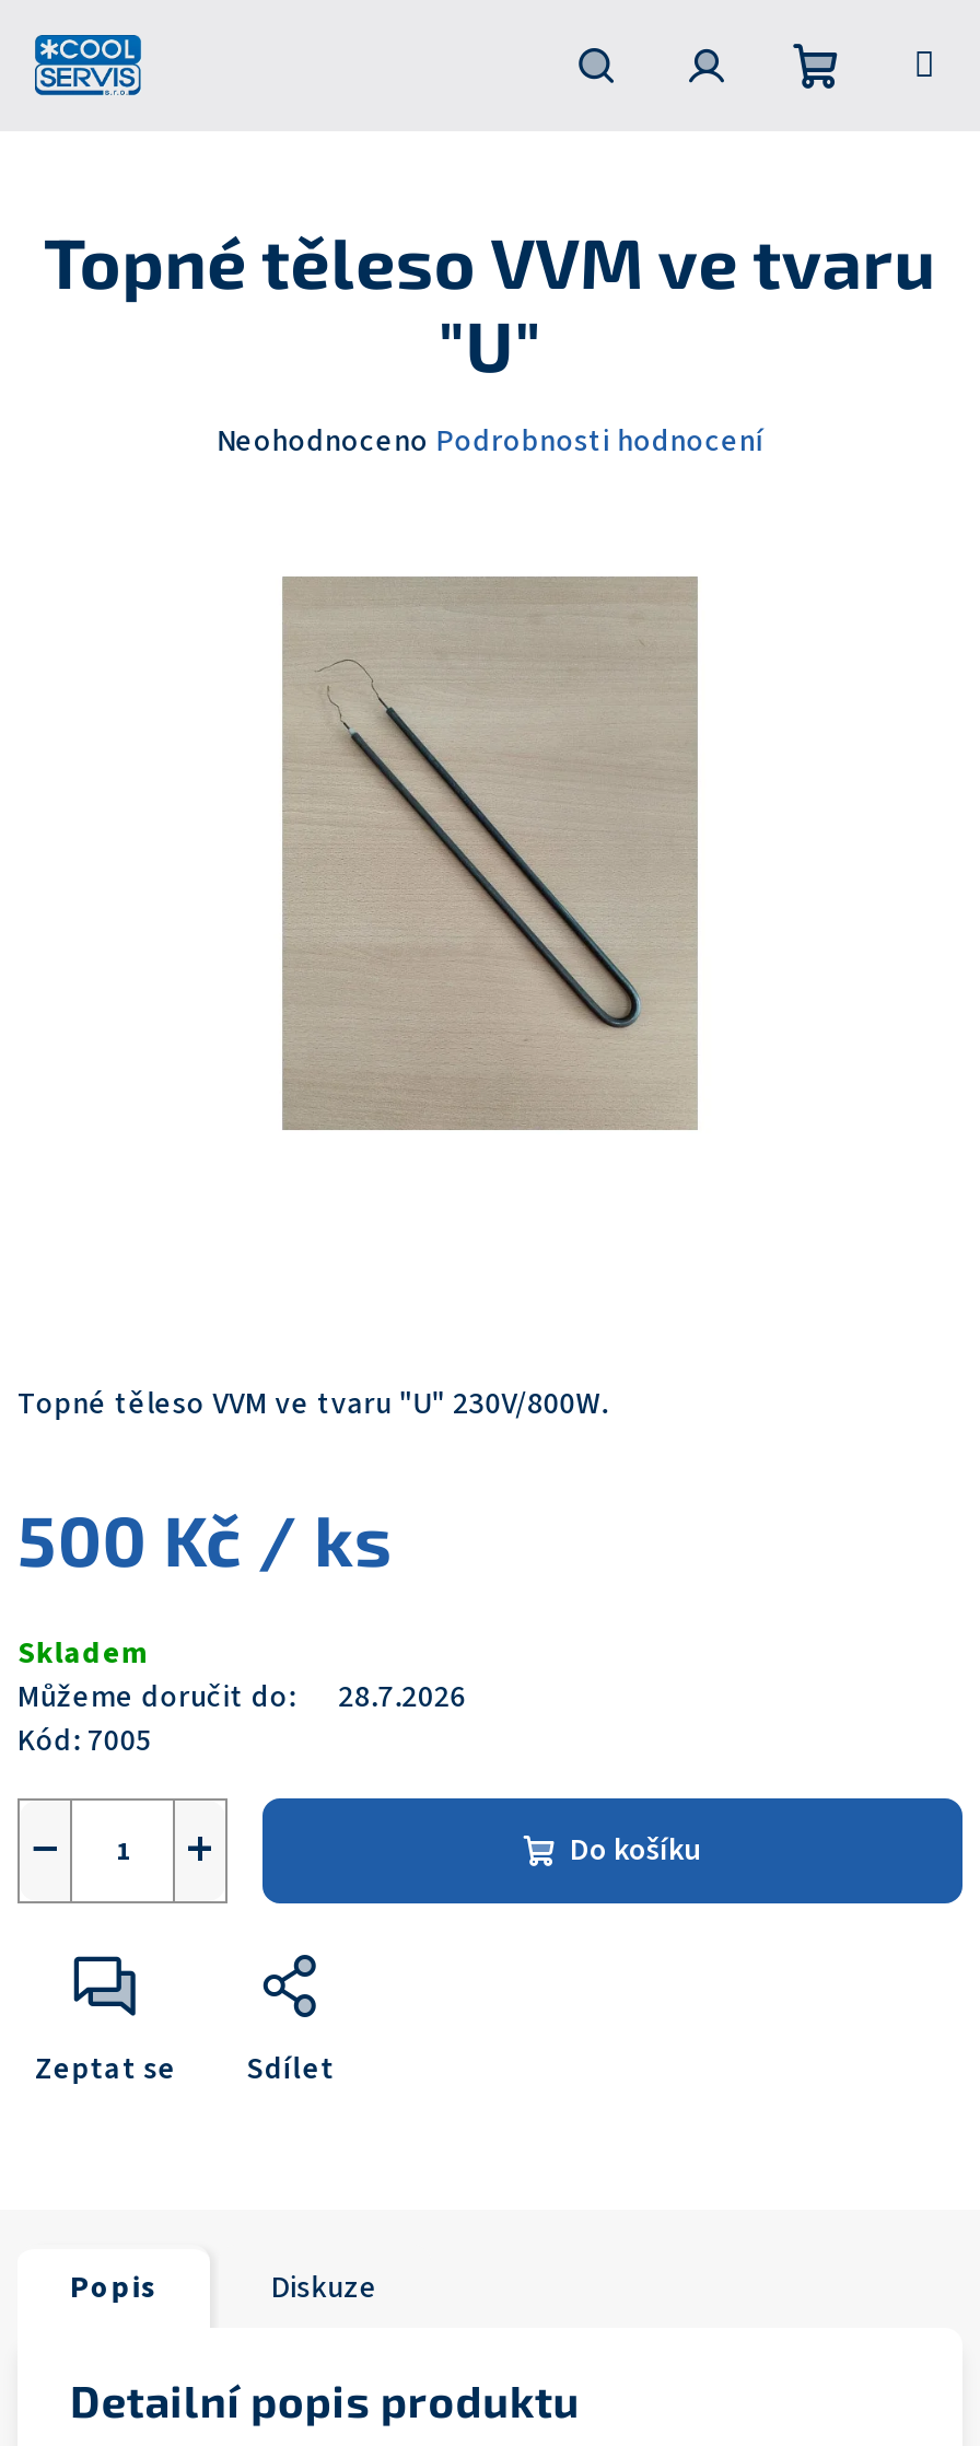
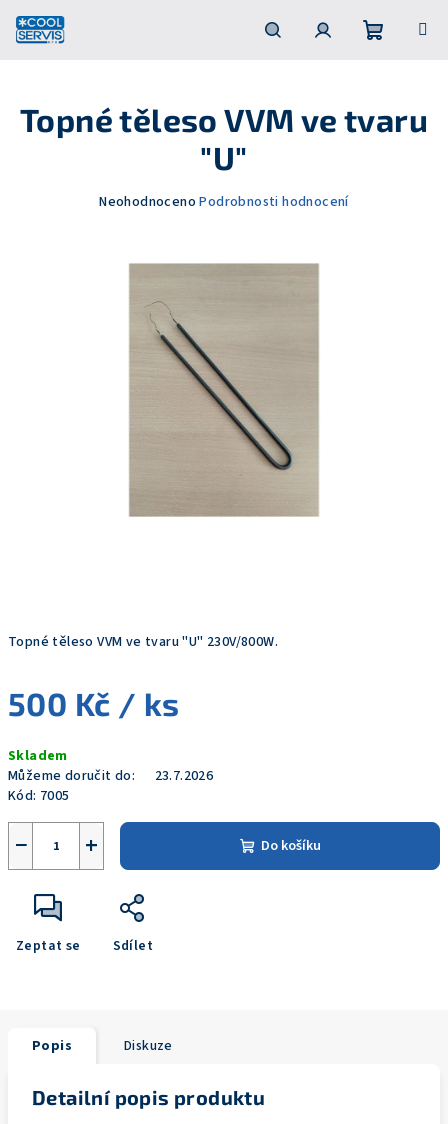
[17,1676,466,1720] Můžeme doručit do: 28.7.2026 -> [8,766,213,786] Můžeme doručit do: 23.7.2026

